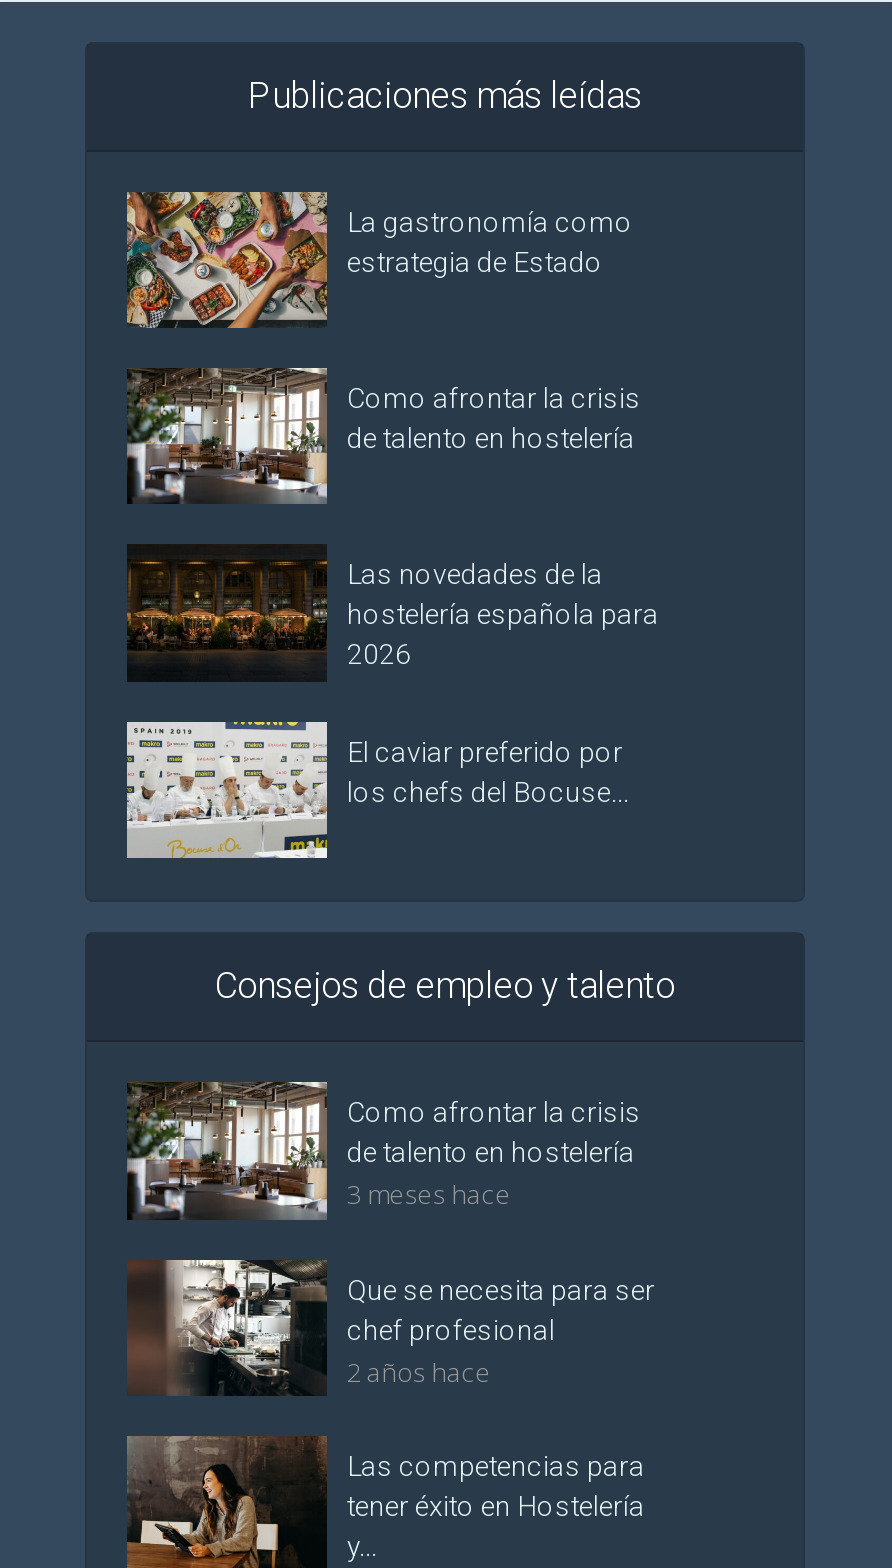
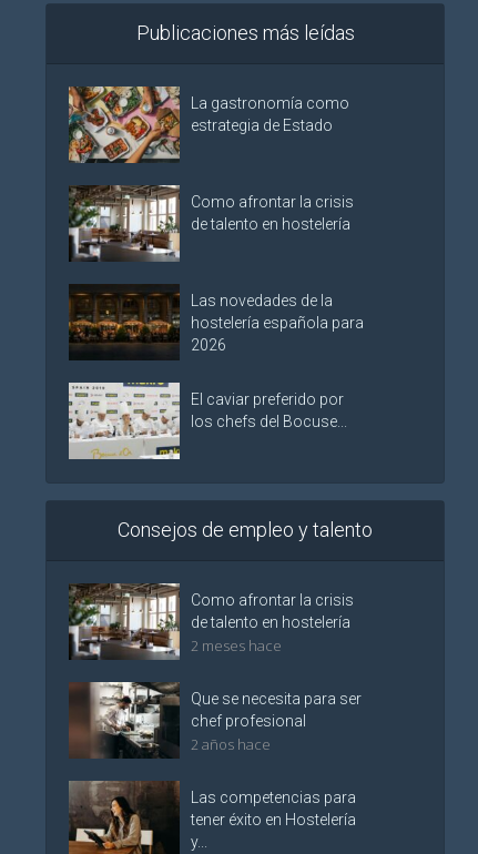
[347,1176,511,1212] 3 meses hace -> [191,636,282,656] 2 meses hace

